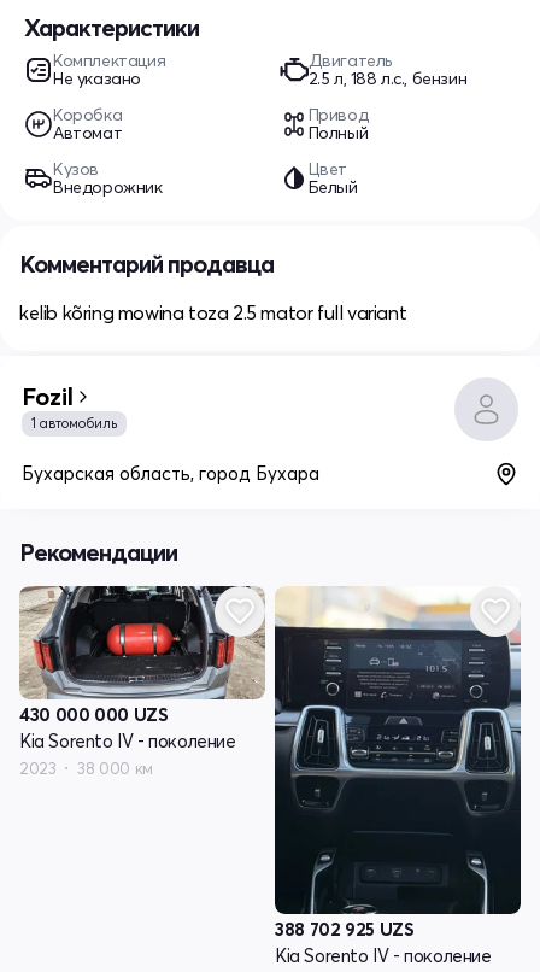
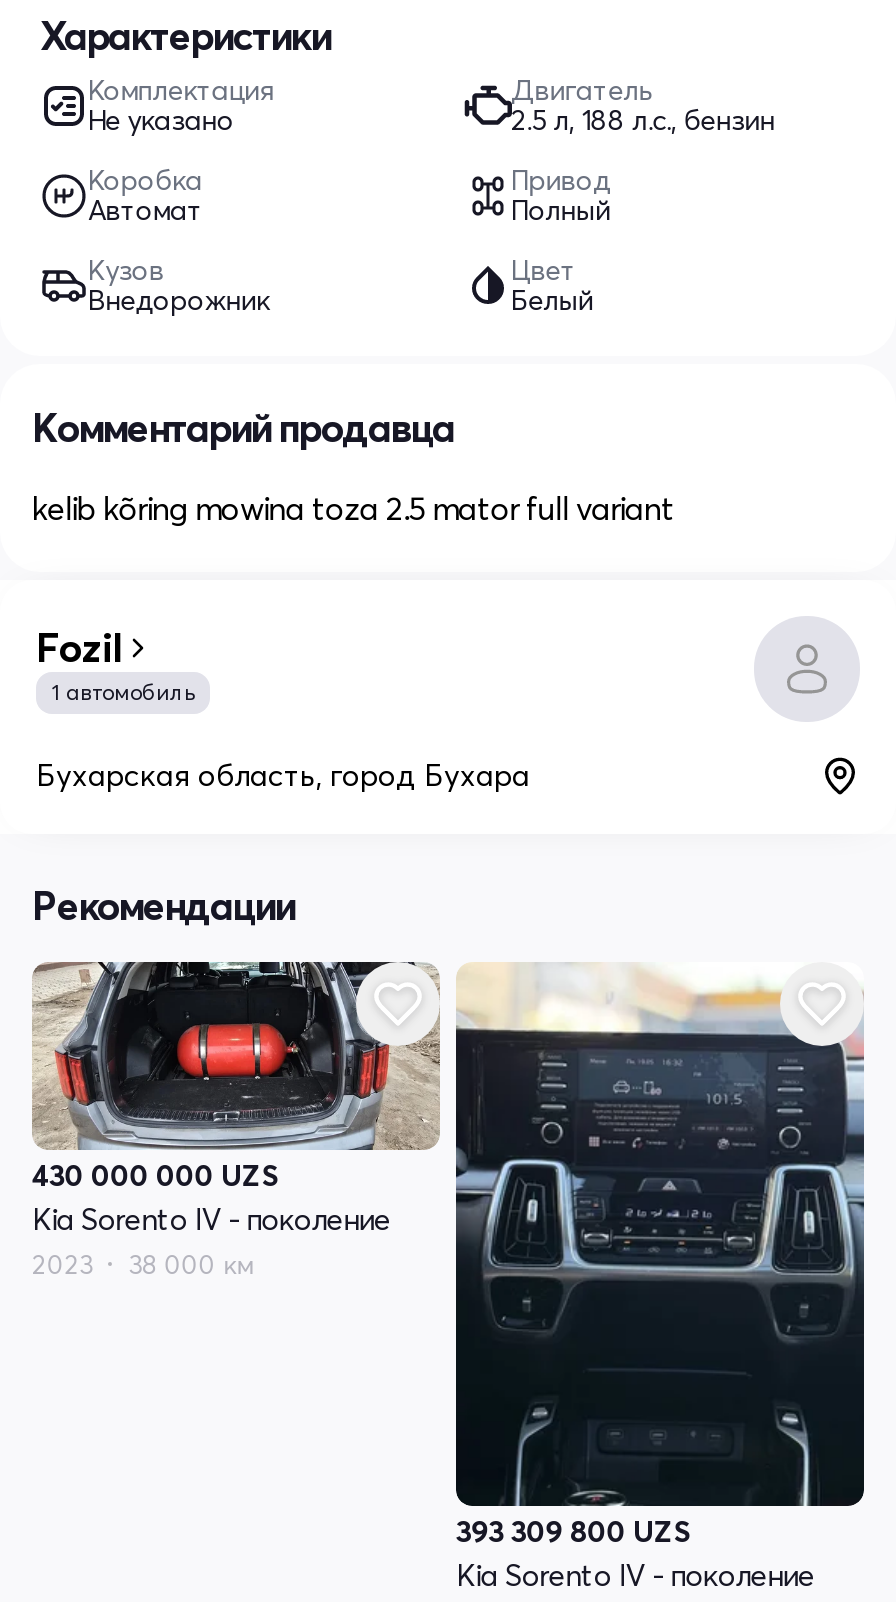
[275,918,414,941] 388 702 925 UZS -> [456,1512,691,1550] 393 309 800 UZS

